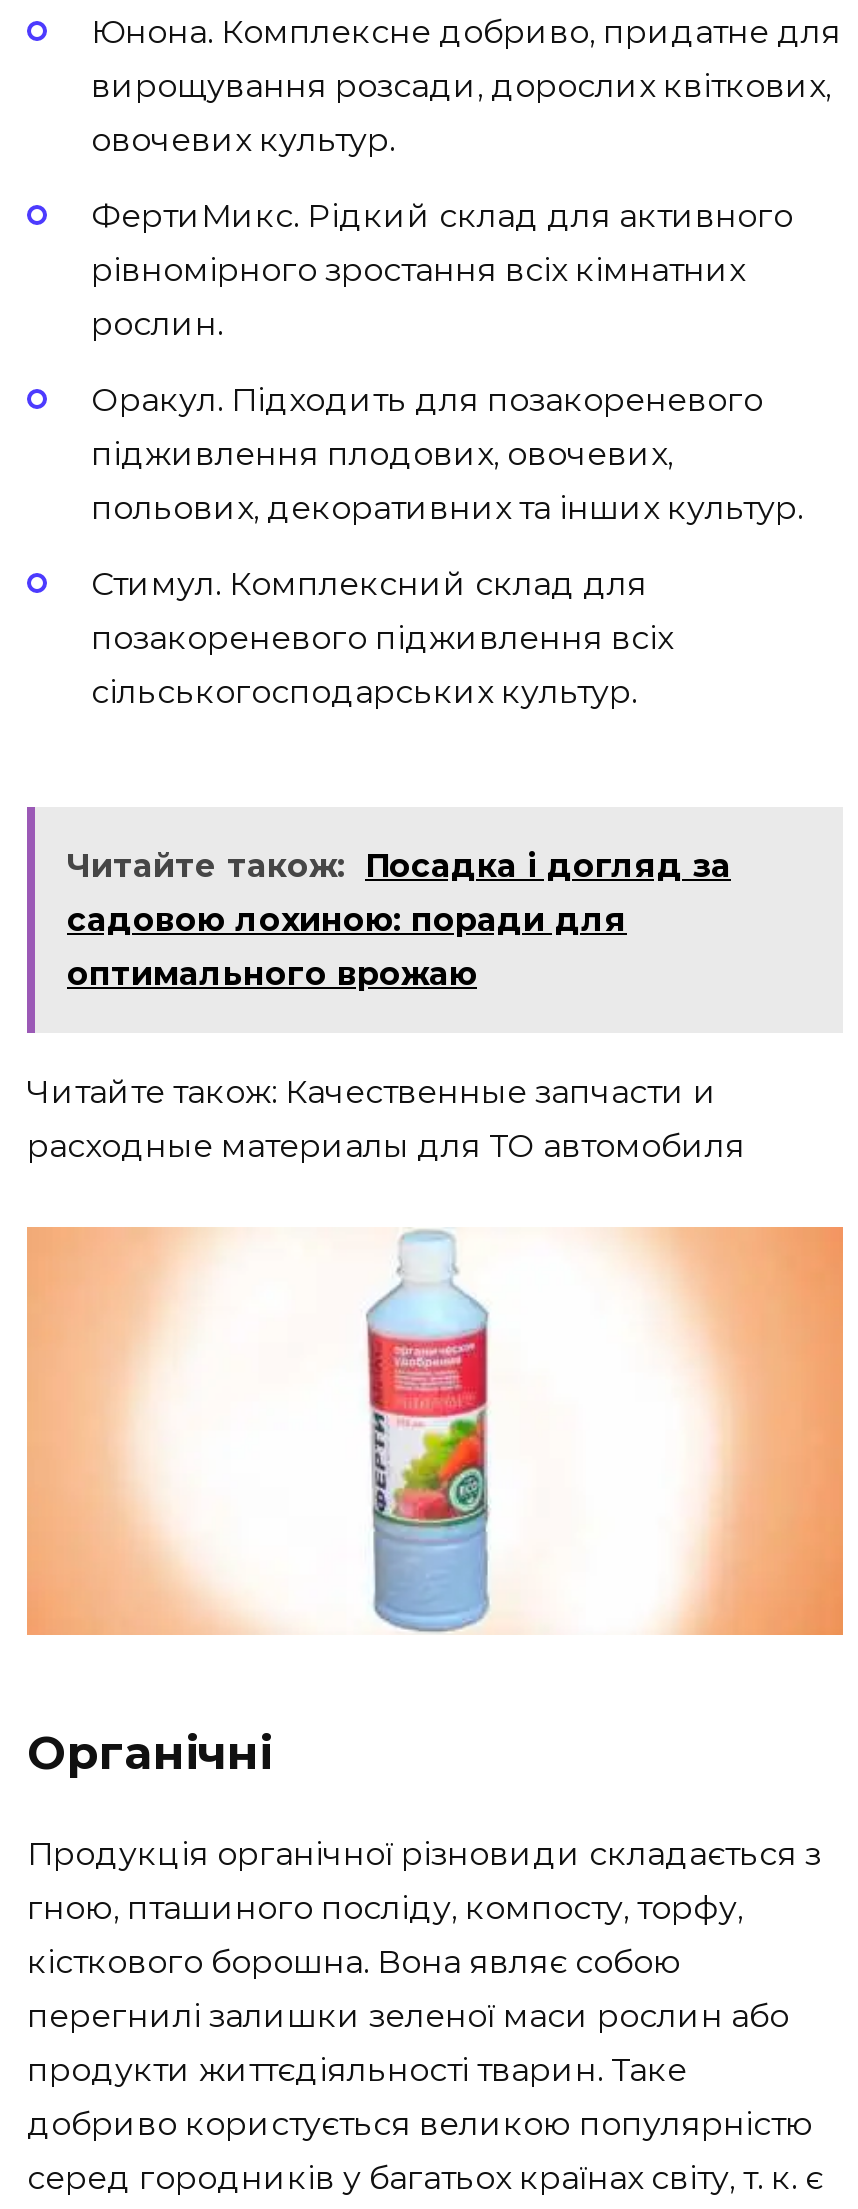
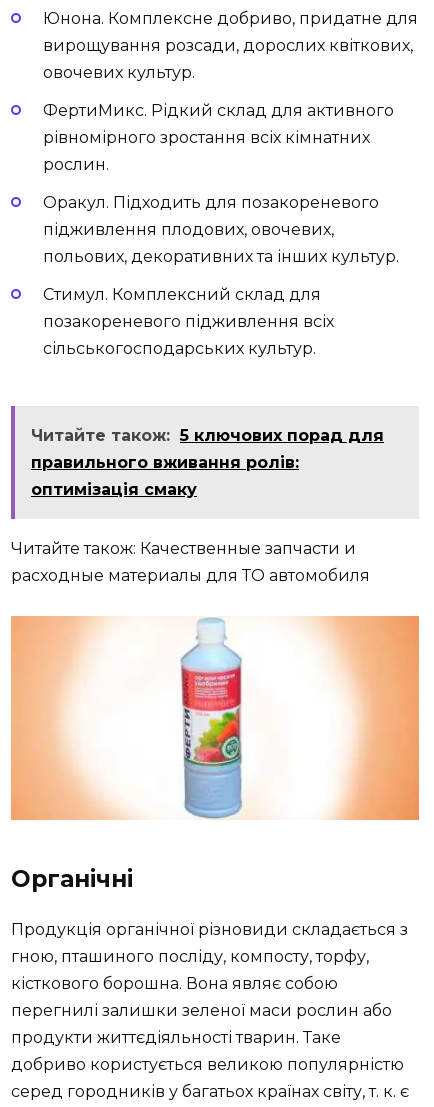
[67,846,731,992] Читайте також: Посадка і догляд за | садовою лохиною: поради для | оптимального врожаю -> [31,425,384,498] Читайте також: 5 ключових порад для | правильного вживання ролів: | оптимізація смаку

